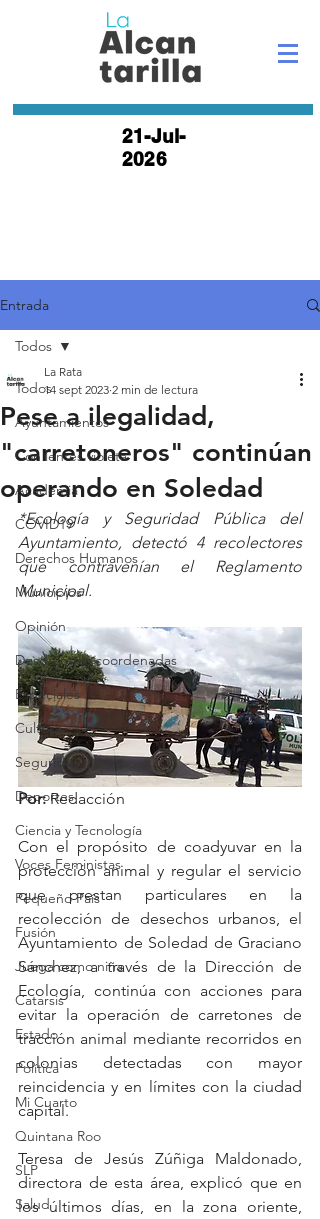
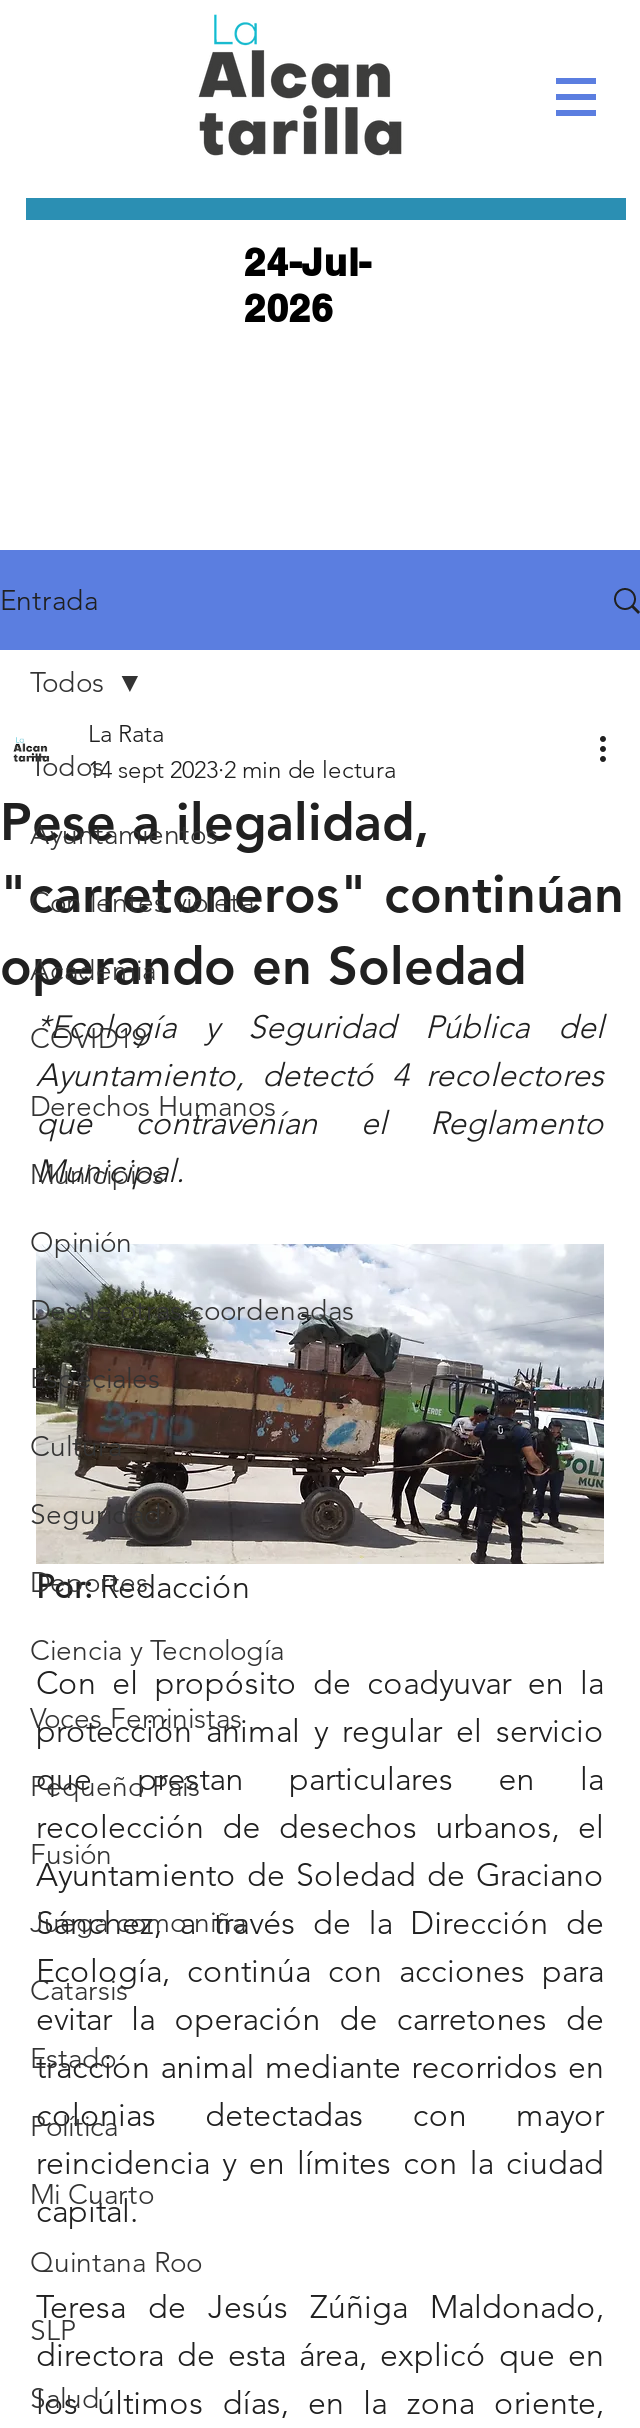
[122,125,185,147] 21-Jul- -> [244,240,371,284] 24-Jul-

